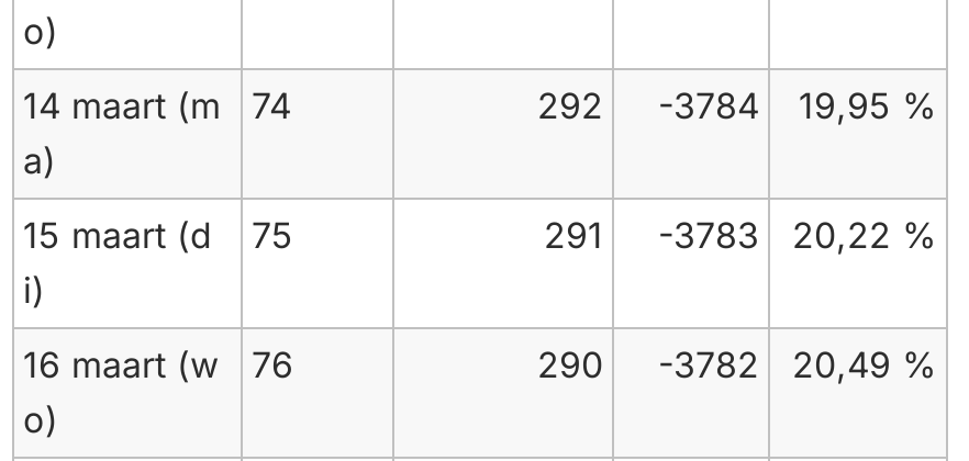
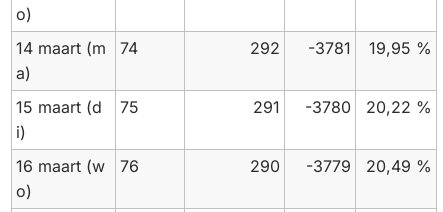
[537,83,937,127] 292 -3784 19,95 % -> [250,38,432,58] 292 -3781 19,95 %
[544,213,937,257] 291 -3783 20,22 % -> [253,97,432,117] 291 -3780 20,22 %
[537,342,937,386] 290 -3782 20,49 % -> [250,156,432,176] 290 -3779 20,49 %

